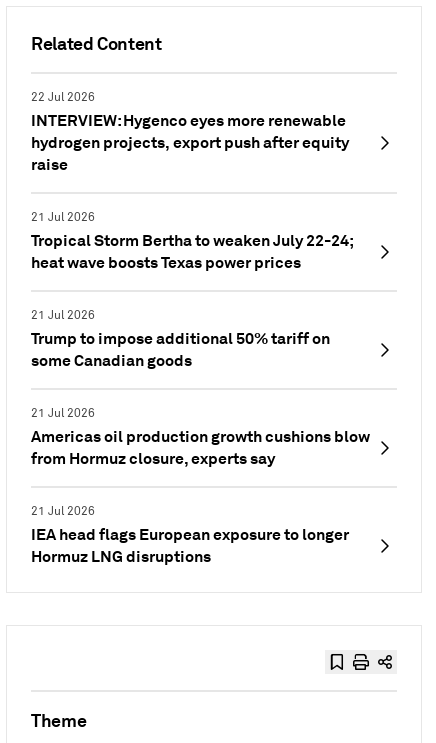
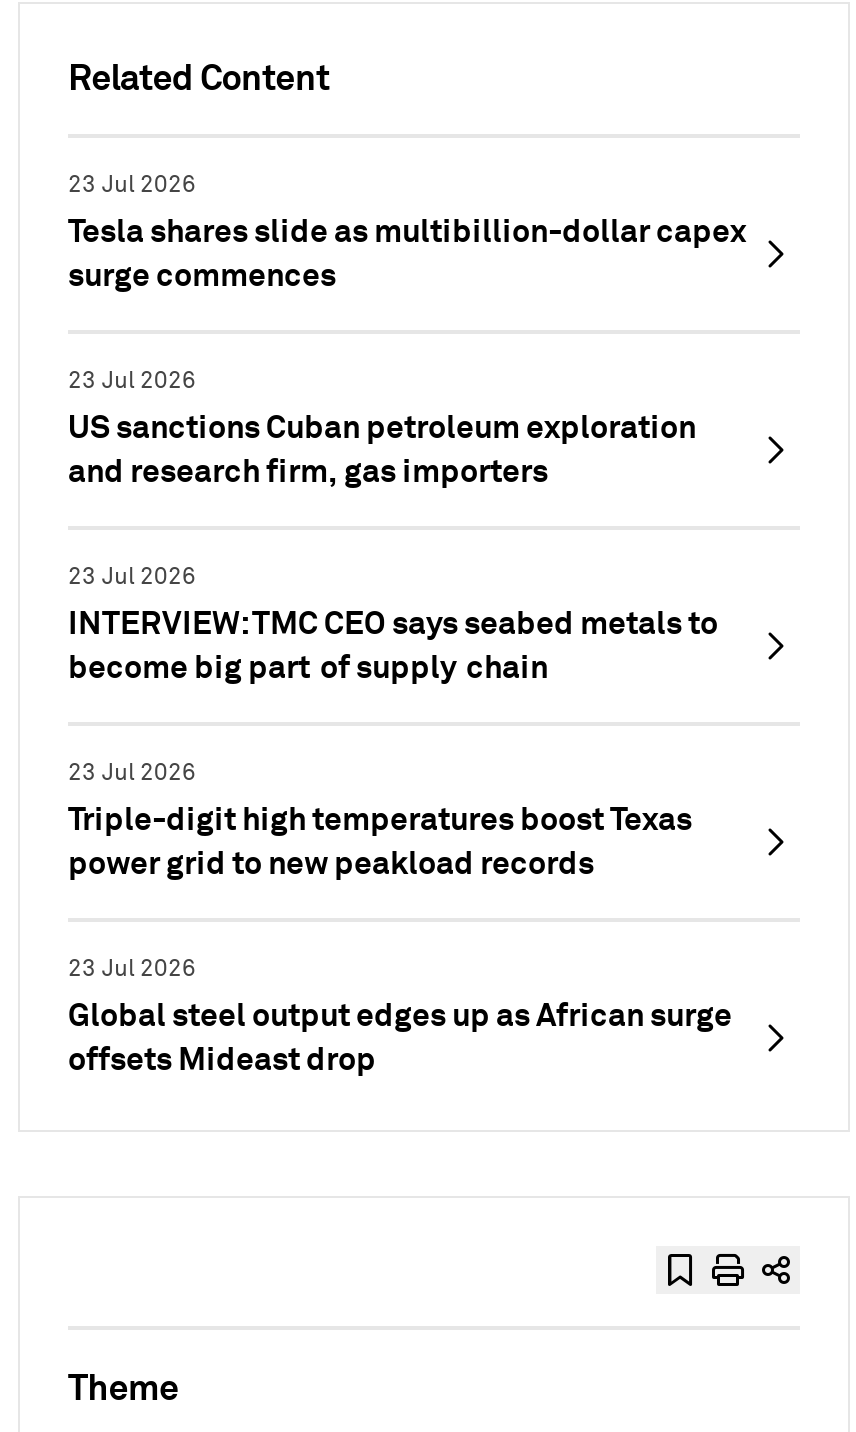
[31,90,349,175] 22 Jul 2026 | INTERVIEW: Hygenco eyes more renewable | hydrogen projects, export push after equity | raise -> [68,170,746,296] 23 Jul 2026 | Tesla shares slide as multibillion-dollar capex | surge commences
[31,210,353,273] 21 Jul 2026 | Tropical Storm Bertha to weaken July 22-24; | heat wave boosts Texas power prices -> [68,366,696,492] 23 Jul 2026 | US sanctions Cuban petroleum exploration | and research firm, gas importers
[31,308,330,371] 21 Jul 2026 | Trump to impose additional 50% tariff on | some Canadian goods -> [68,562,718,688] 23 Jul 2026 | INTERVIEW: TMC CEO says seabed metals to | become big part of supply chain
[31,406,370,469] 21 Jul 2026 | Americas oil production growth cushions blow | from Hormuz closure, experts say -> [68,758,692,884] 23 Jul 2026 | Triple-digit high temperatures boost Texas | power grid to new peakload records
[31,504,349,567] 21 Jul 2026 | IEA head flags European exposure to longer | Hormuz LNG disruptions -> [68,954,732,1080] 23 Jul 2026 | Global steel output edges up as African surge | offsets Mideast drop

